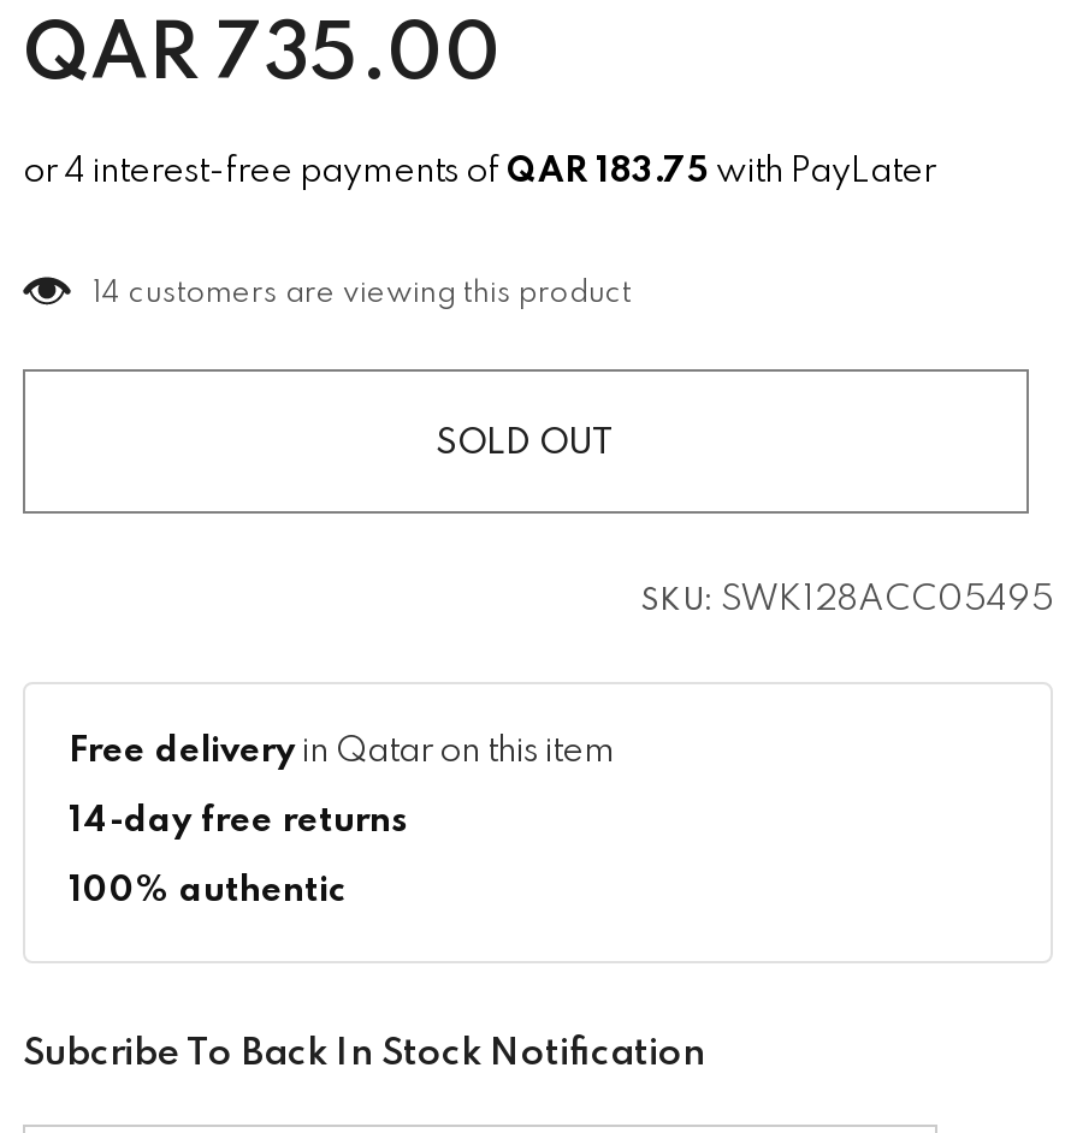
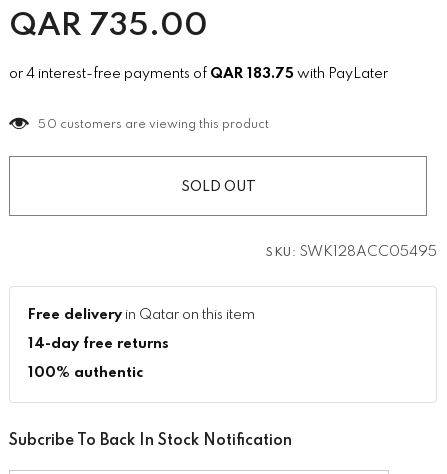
[93,280,632,309] 14 customers are viewing this product -> [38,119,269,131] 50 customers are viewing this product

